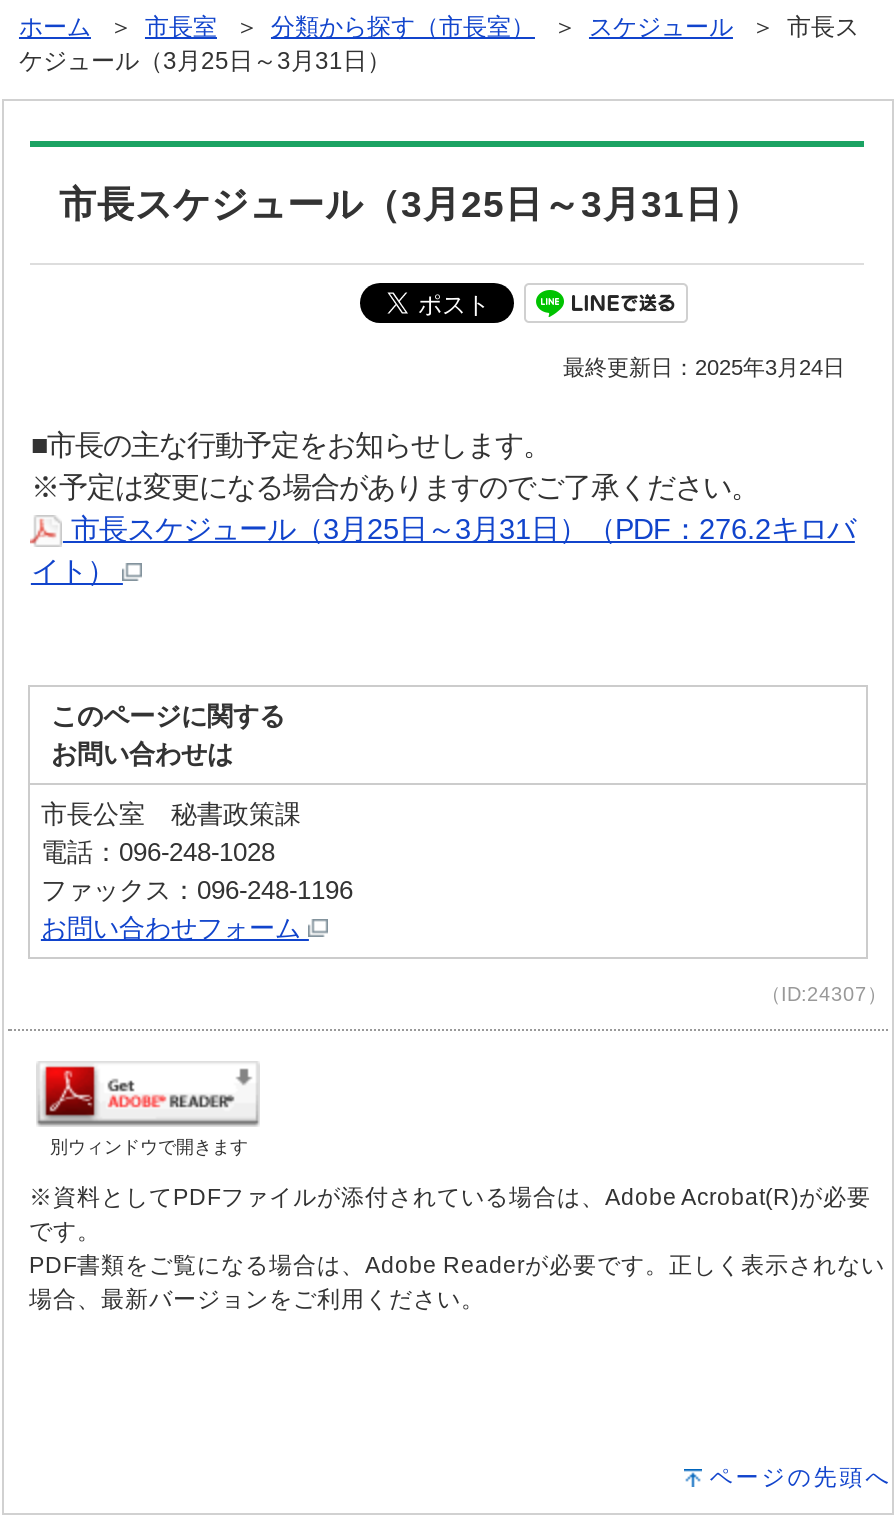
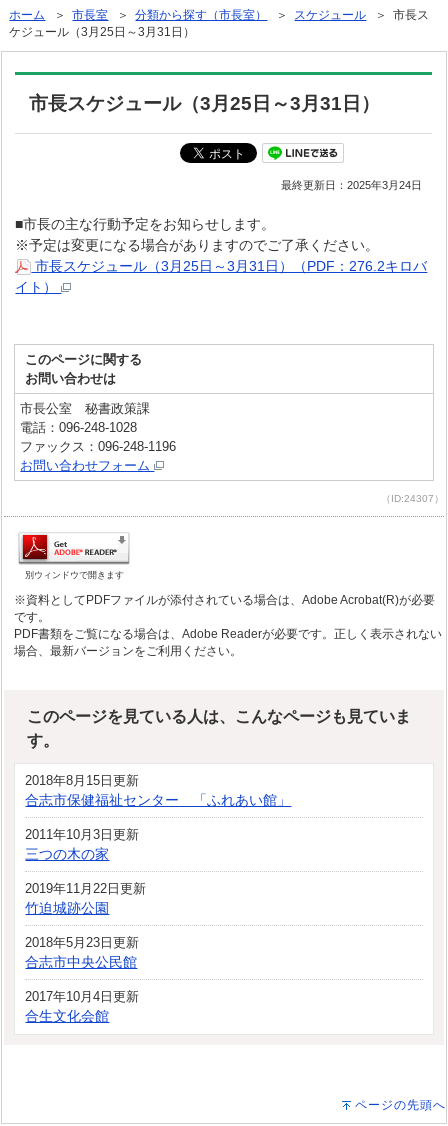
none -> [25,708,411,1024] このページを見ている人は、こんなページも見ていま | す。 | 2018年8月15日更新 | 合志市保健福祉センター 「ふれあい館」 | 2011年10月3日更新 | 三つの木の家 | 2019年11月22日更新 | 竹迫城跡公園 | 2018年5月23日更新 | 合志市中央公民館 | 2017年10月4日更新 | 合生文化会館

